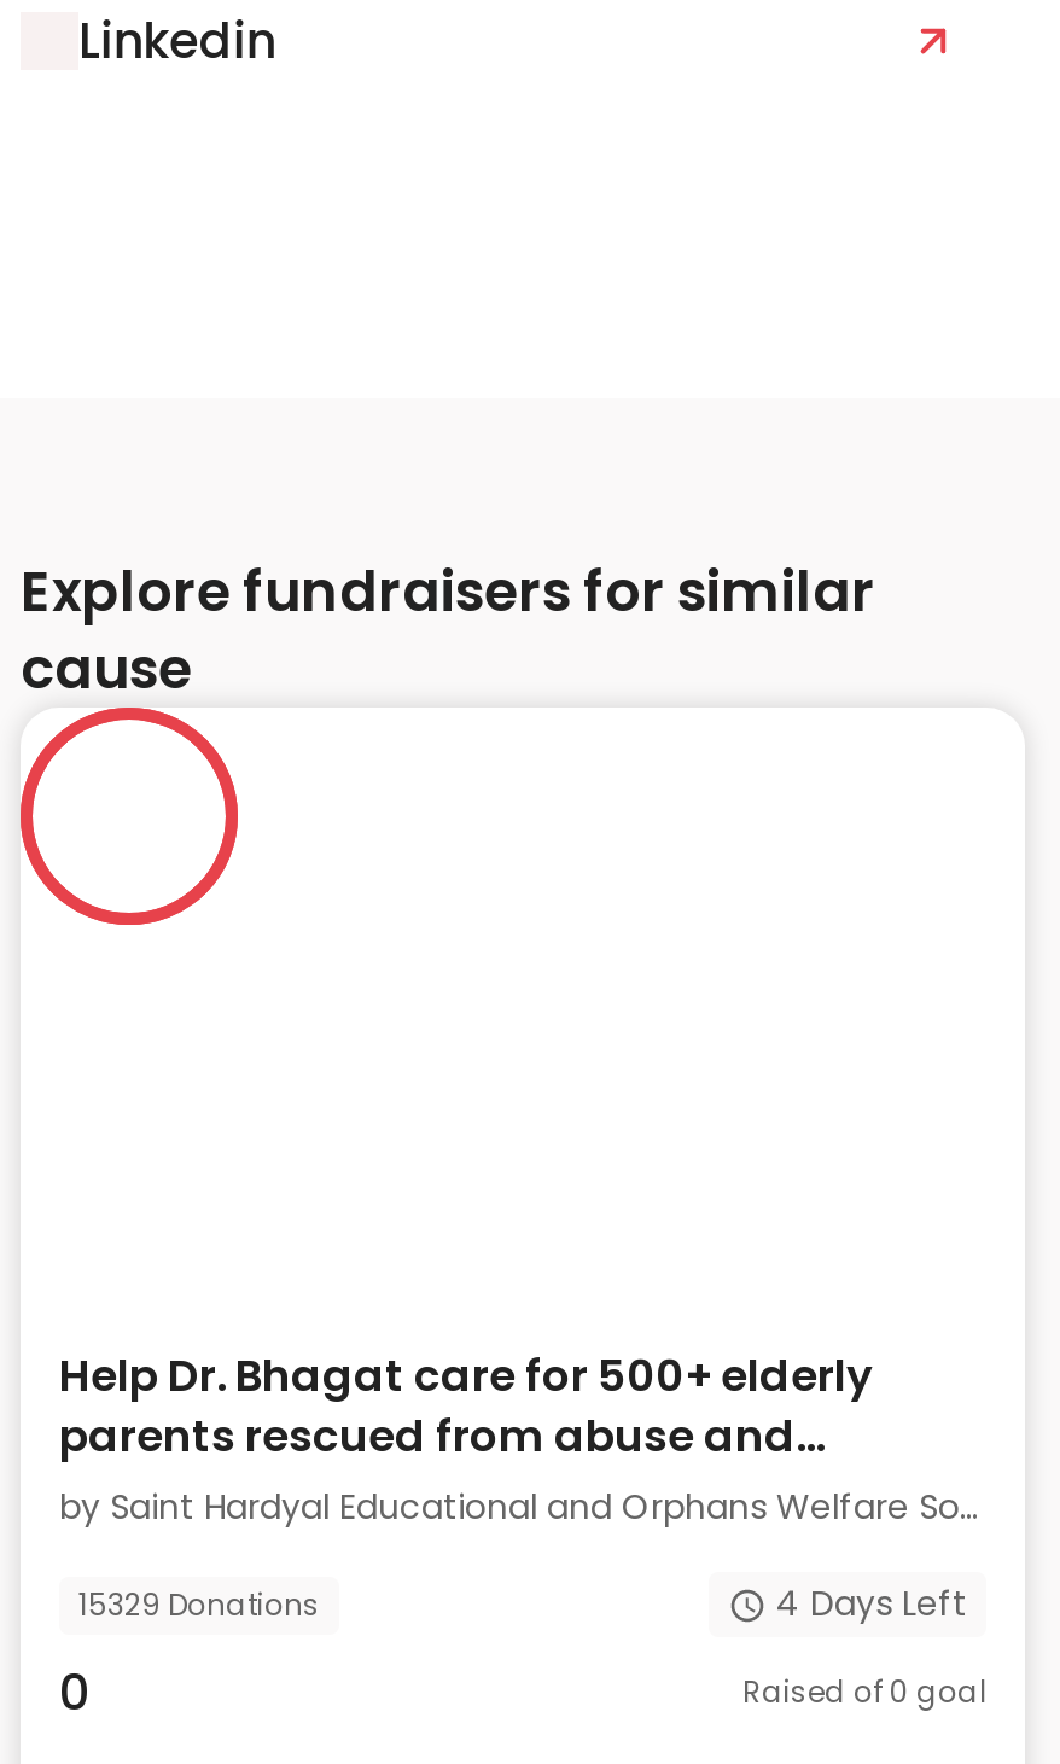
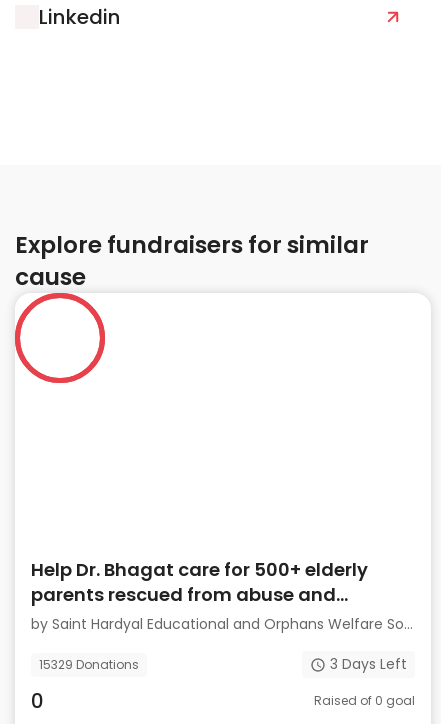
[776,1579,967,1628] 4 Days Left -> [330,654,407,674] 3 Days Left

